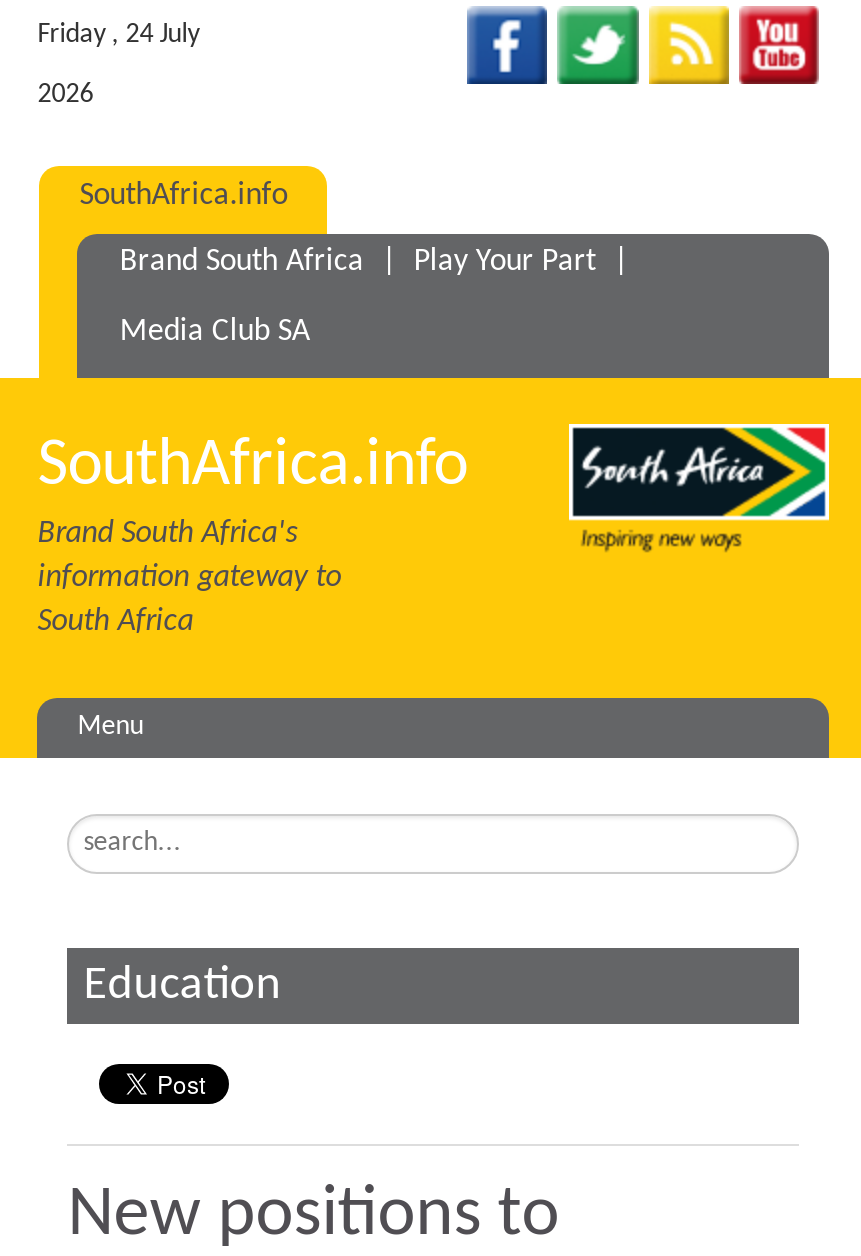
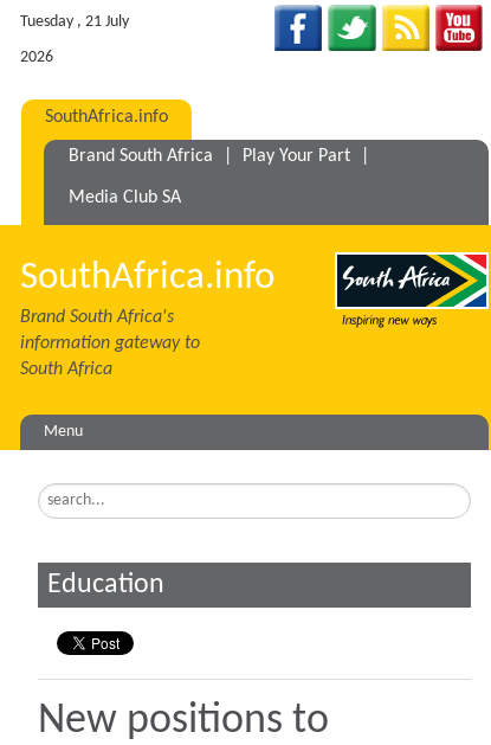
[37,20,199,50] Friday , 24 July -> [20,13,129,31] Tuesday , 21 July

